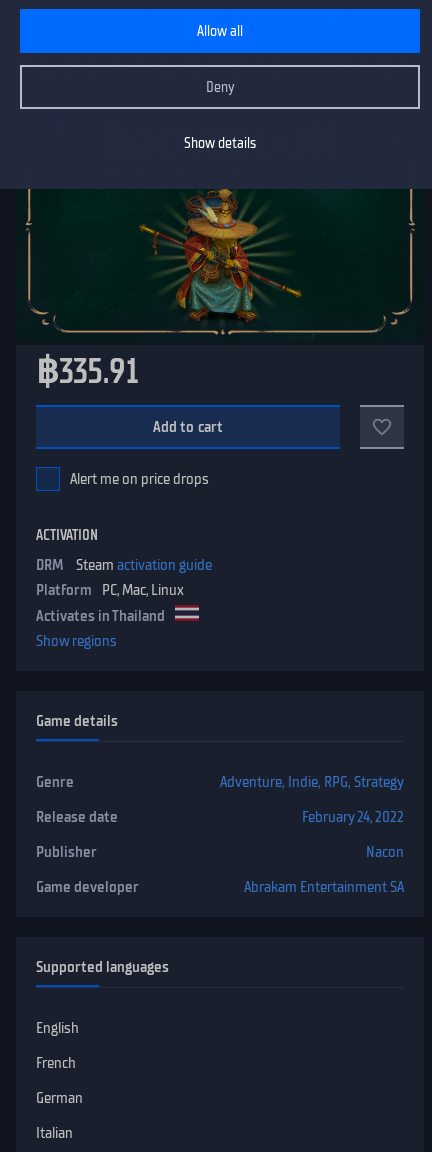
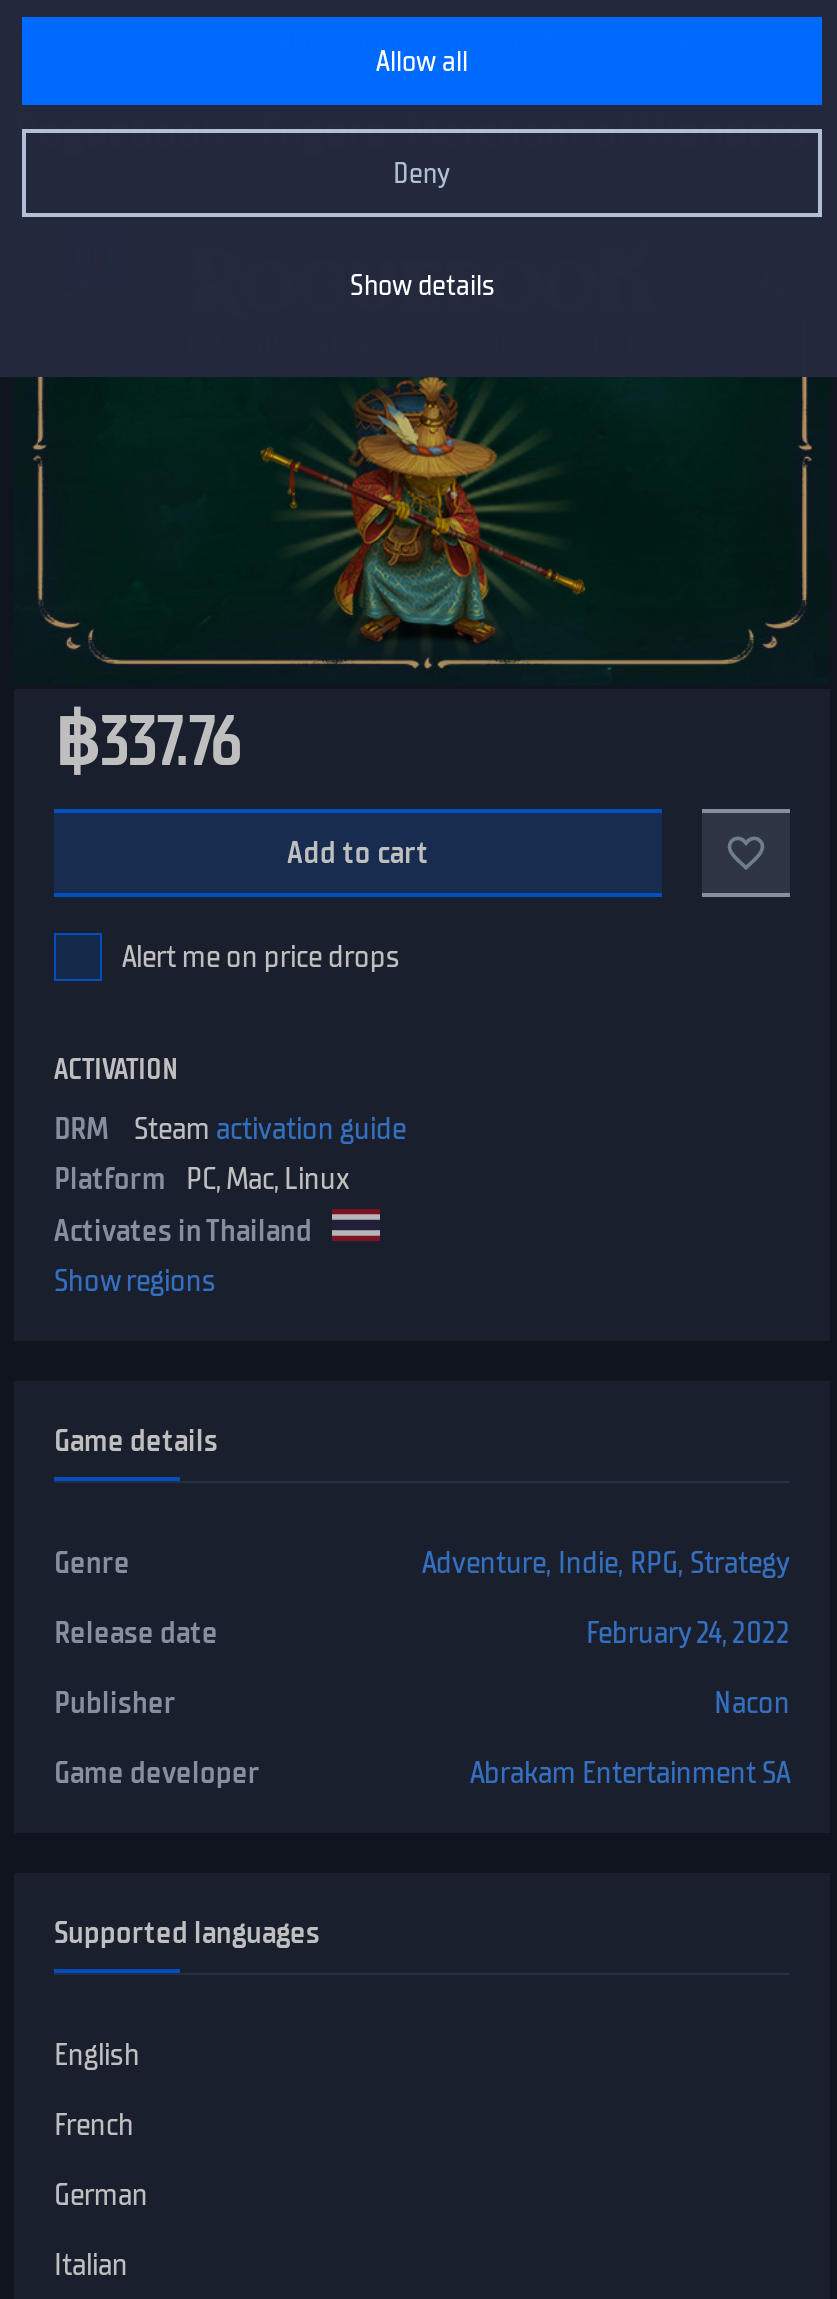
[36,349,138,394] ฿335.91 -> [54,697,244,787] ฿337.76

